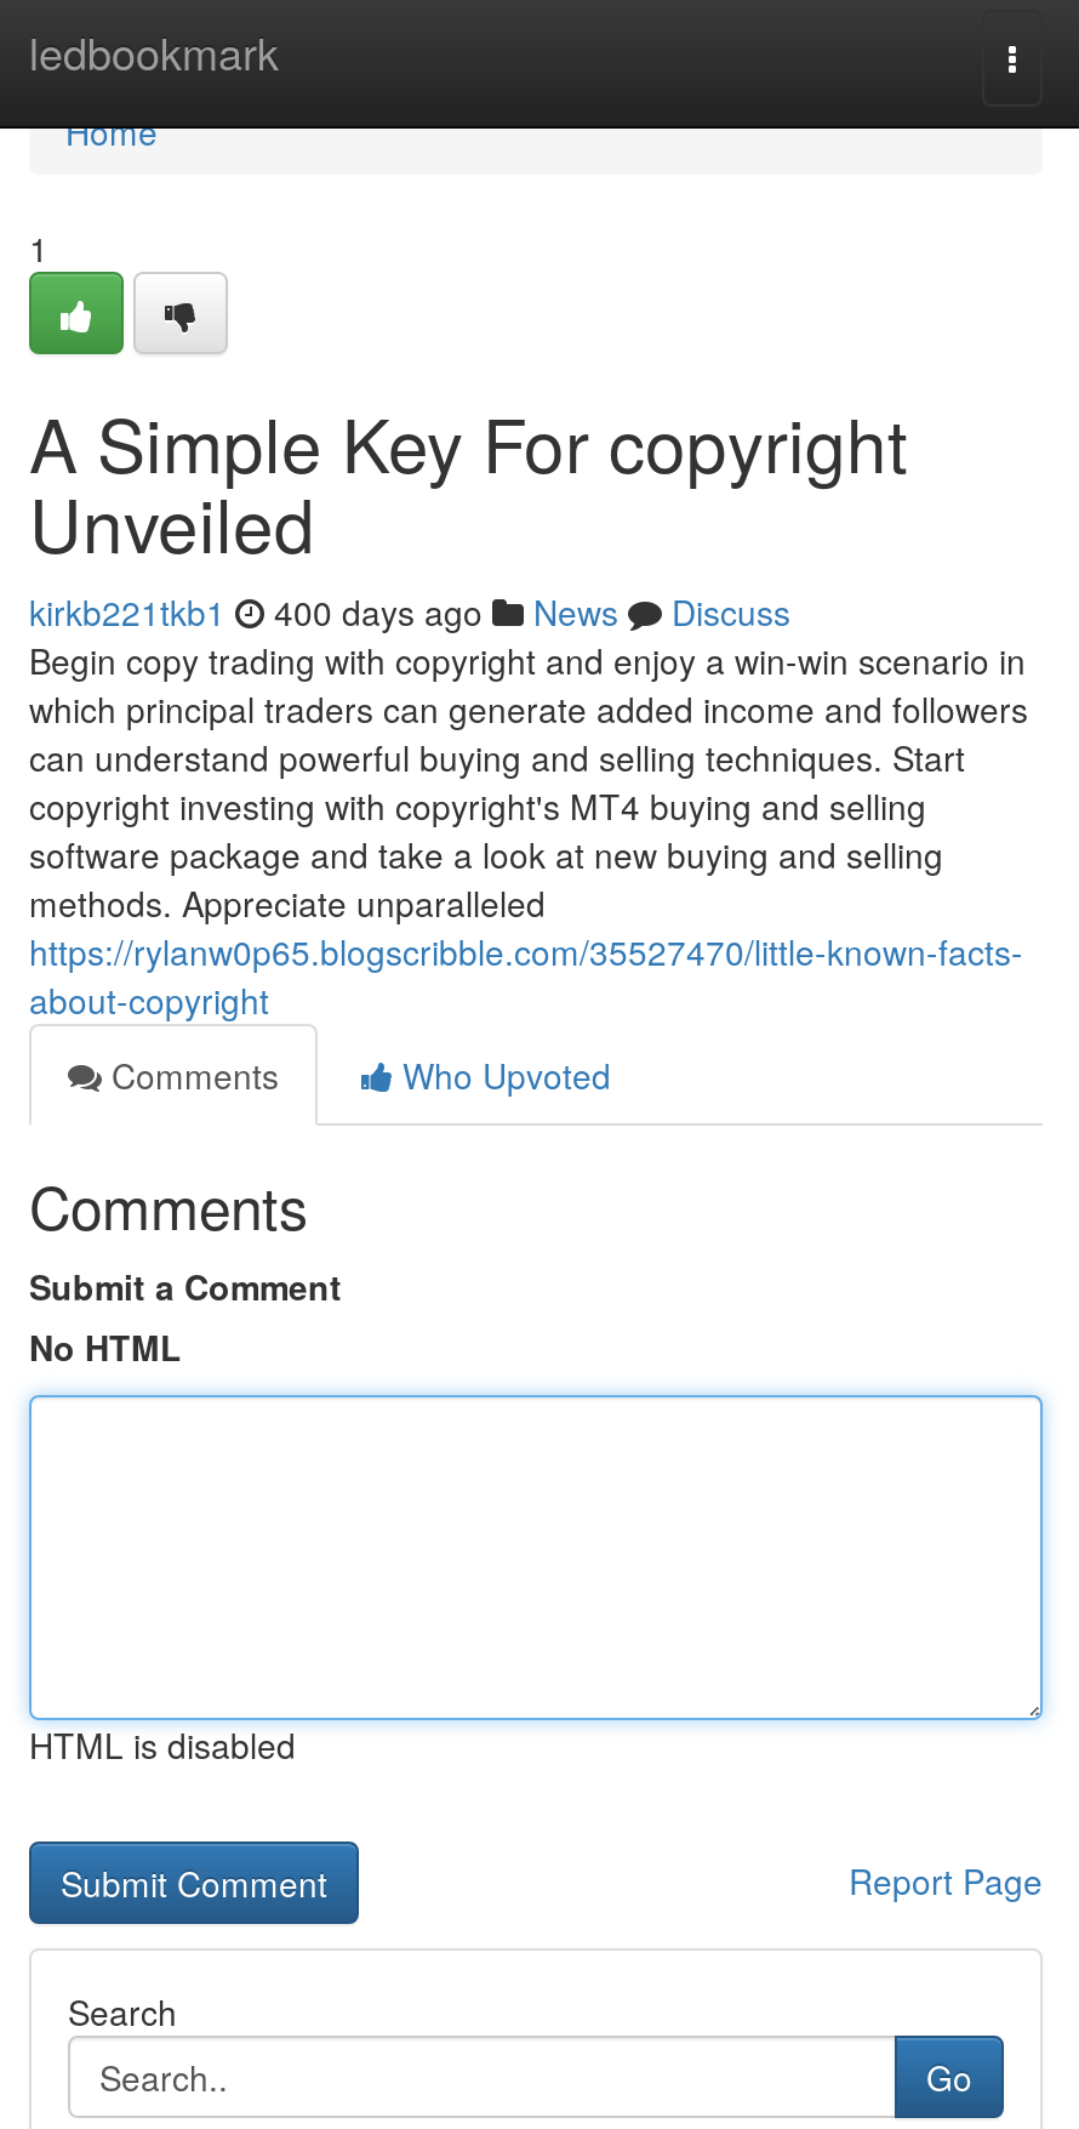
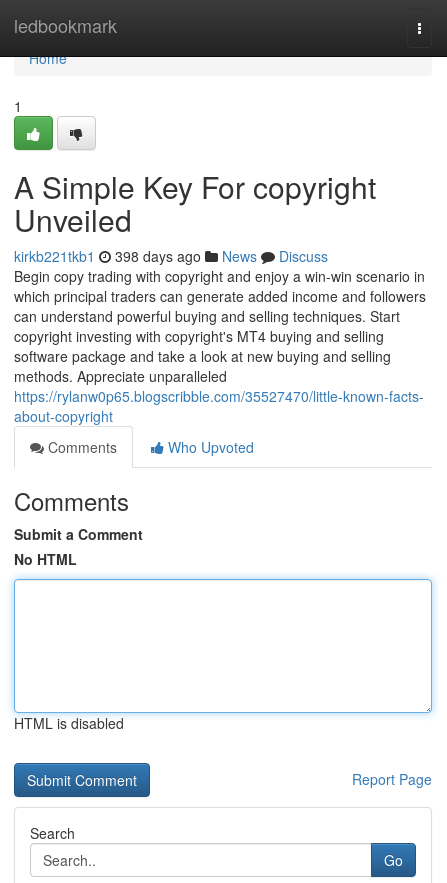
[29,587,790,636] kirkb221tkb1 400 days ago News Discuss -> [14,246,328,266] kirkb221tkb1 398 days ago News Discuss

